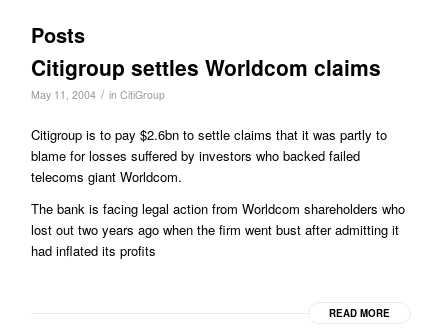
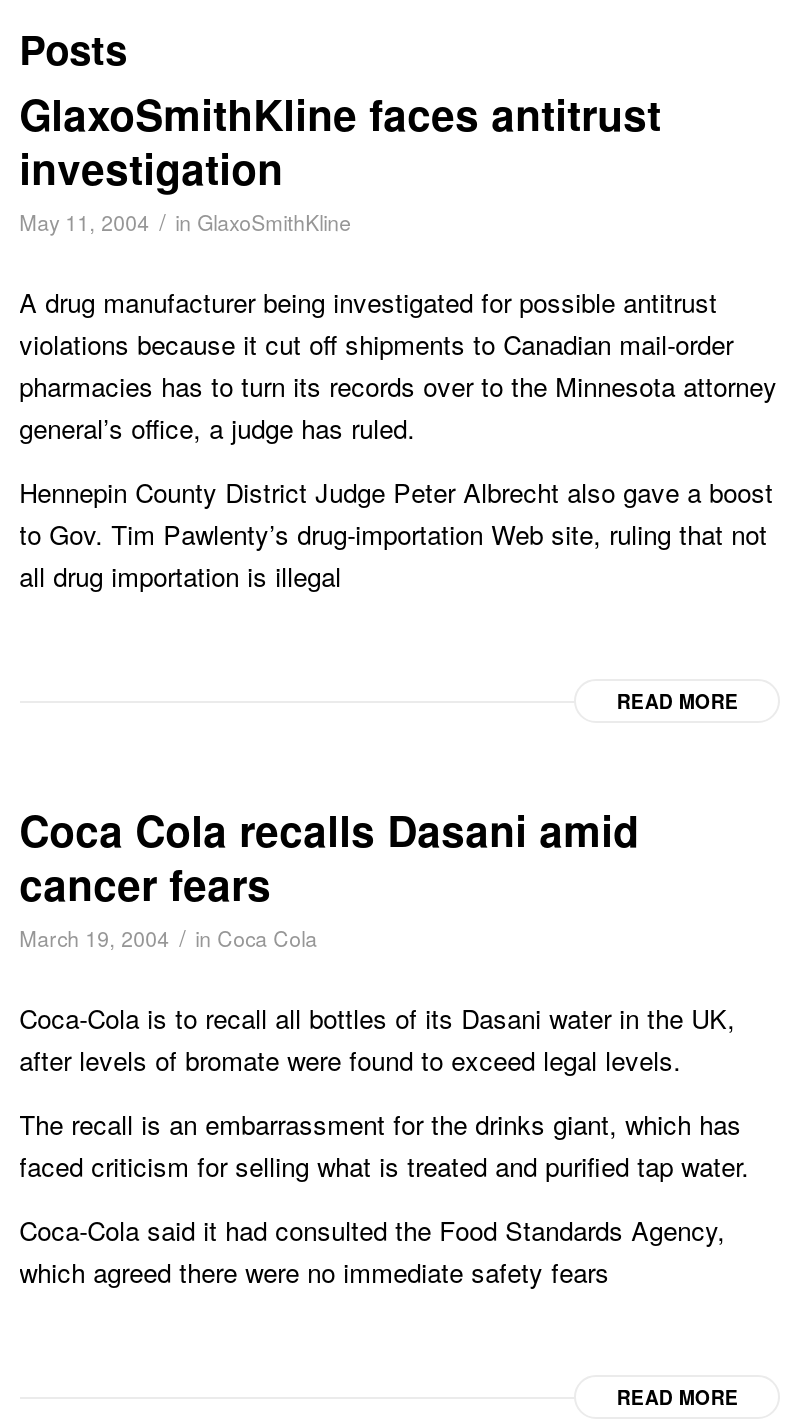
[31,52,405,260] Citigroup settles Worldcom claims | May 11, 2004 / in CitiGroup | Citigroup is to pay $2.6bn to settle claims that it was partly to | blame for losses suffered by investors who backed failed | telecoms giant Worldcom. | The bank is facing legal action from Worldcom shareholders who | lost out two years ago when the firm went bust after admitting it | had inflated its profits -> [19,83,777,1291] GlaxoSmithKline faces antitrust | investigation | May 11, 2004 / in GlaxoSmithKline | A drug manufacturer being investigated for possible antitrust | violations because it cut off shipments to Canadian mail-order | pharmacies has to turn its records over to the Minnesota attorney | general’s office, a judge has ruled. | Hennepin County District Judge Peter Albrecht also gave a boost | to Gov. Tim Pawlenty’s drug-importation Web site, ruling that not | all drug importation is illegal | READ MORE | Coca Cola recalls Dasani amid | cancer fears | March 19, 2004 / in Coca Cola | Coca-Cola is to recall all bottles of its Dasani water in the UK, | after levels of bromate were found to exceed legal levels. | The recall is an embarrassment for the drinks giant, which has | faced criticism for selling what is treated and purified tap water. | Coca-Cola said it had consulted the Food Standards Agency, | which agreed there were no immediate safety fears

